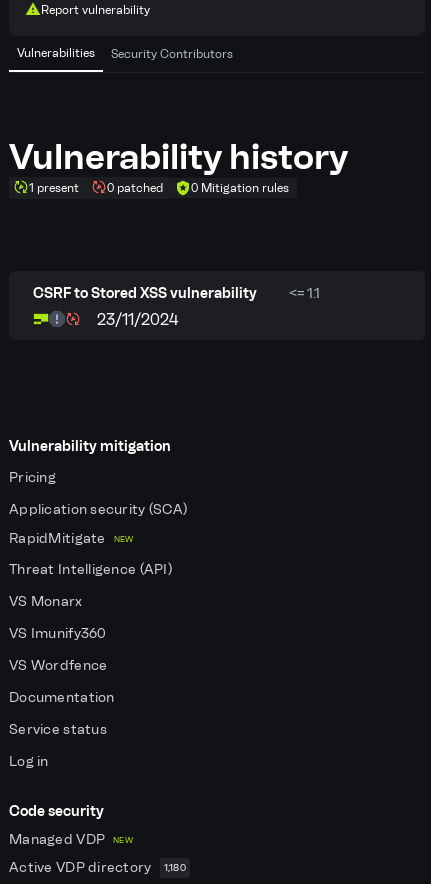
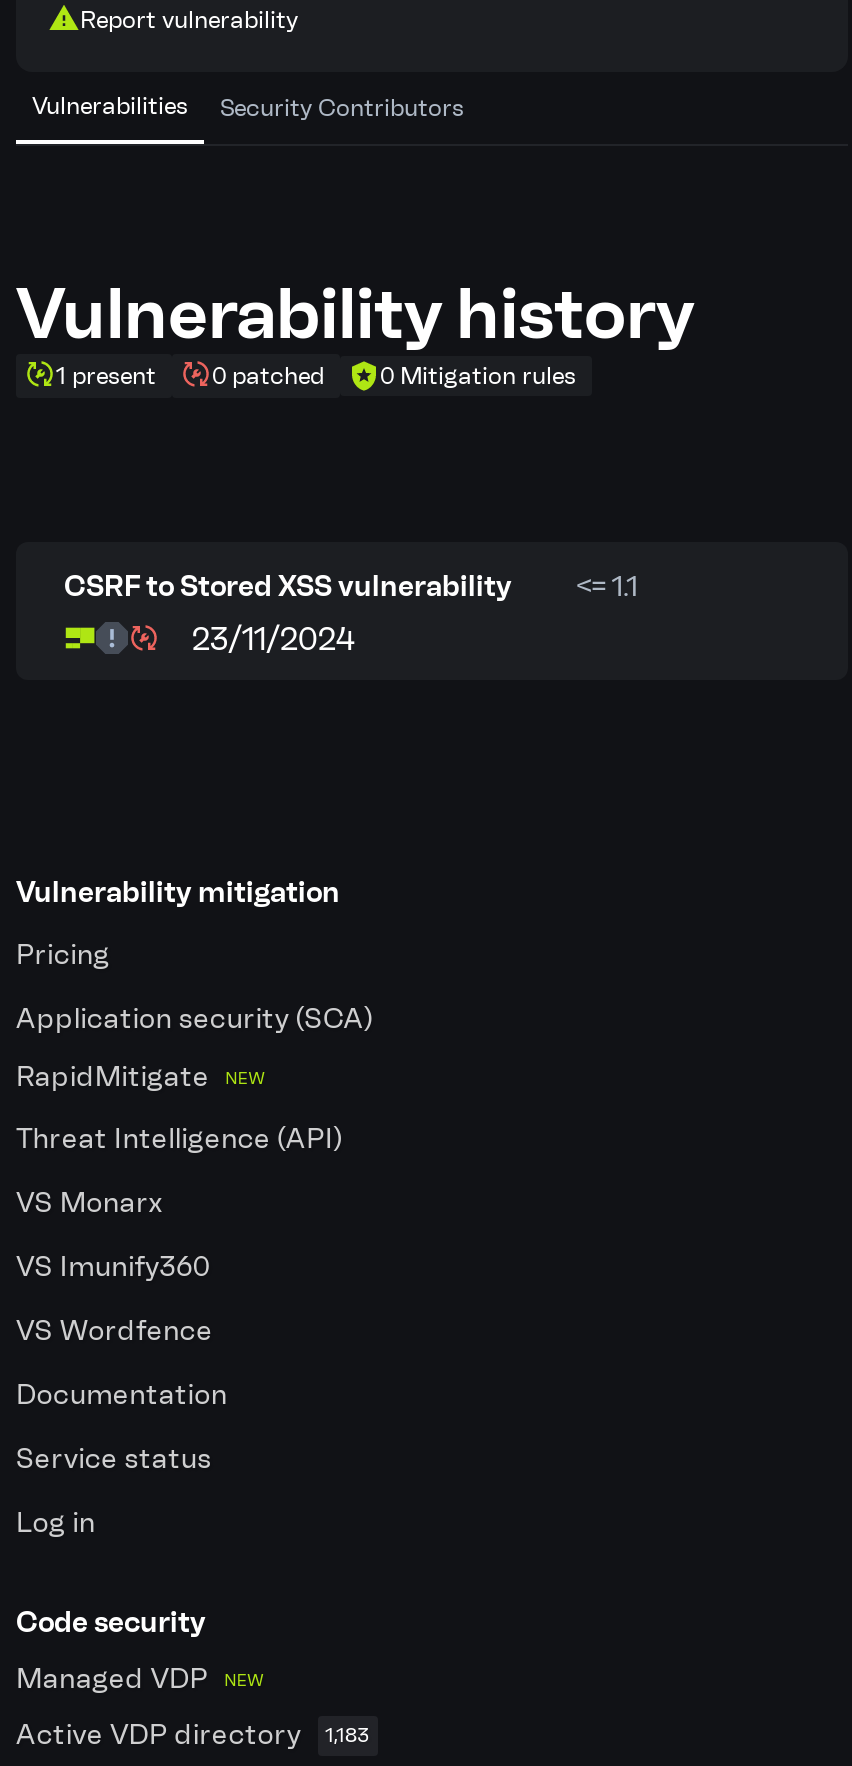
[9,859,186,876] Active VDP directory 1,180 -> [16,1718,370,1752] Active VDP directory 1,183

